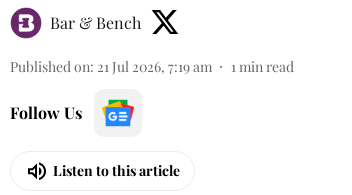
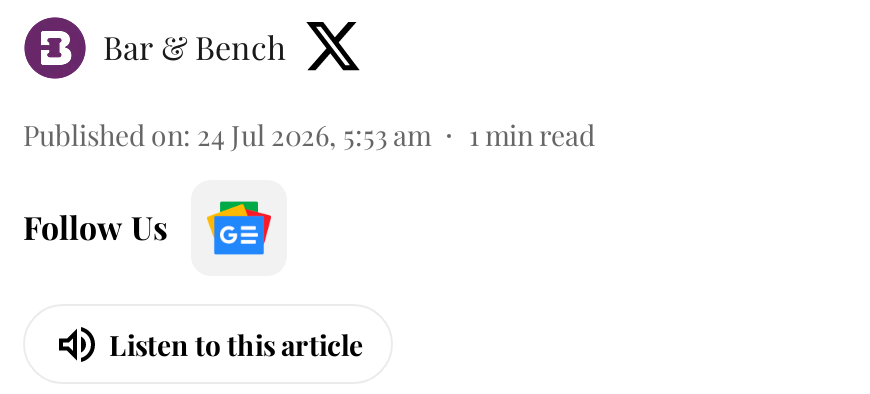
[10,57,212,76] Published on: 21 Jul 2026, 7:19 am -> [23,116,431,154] Published on: 24 Jul 2026, 5:53 am

